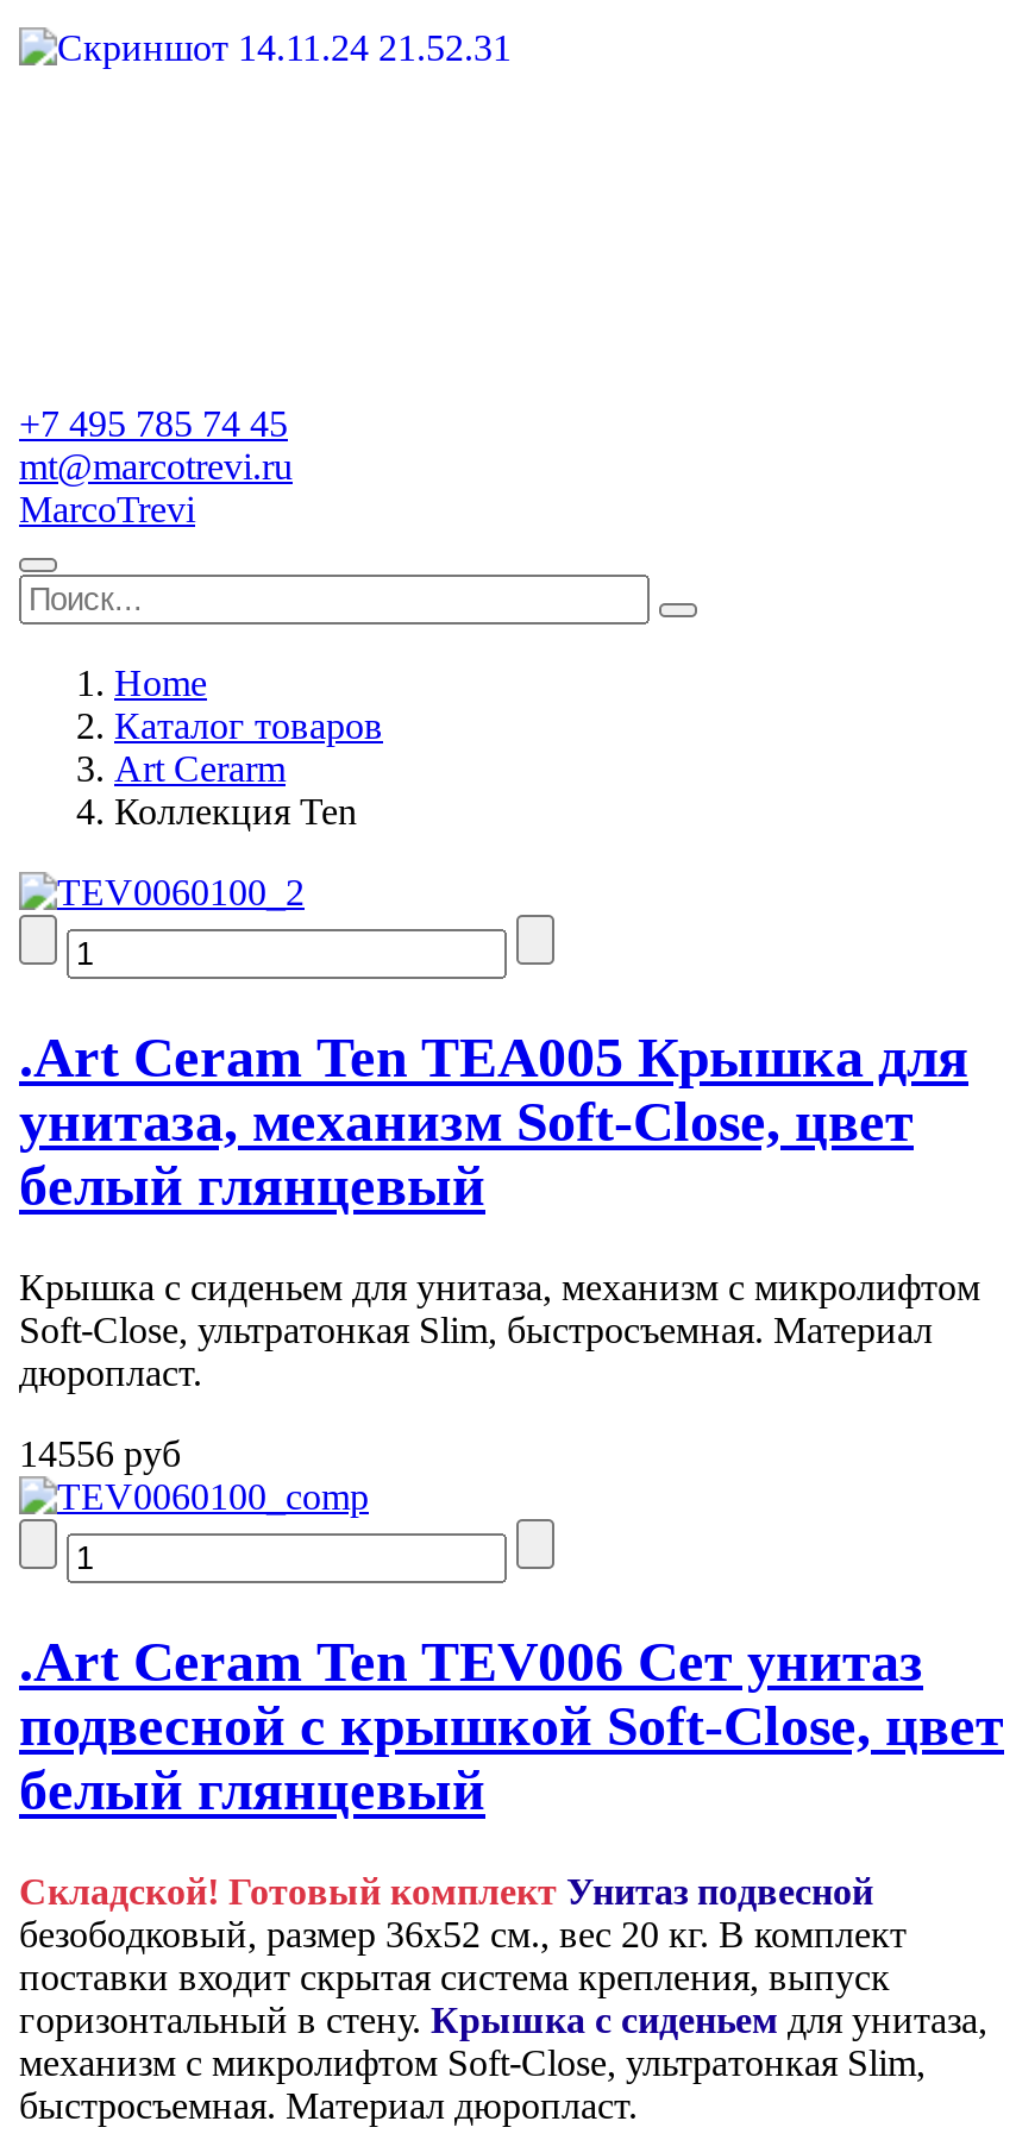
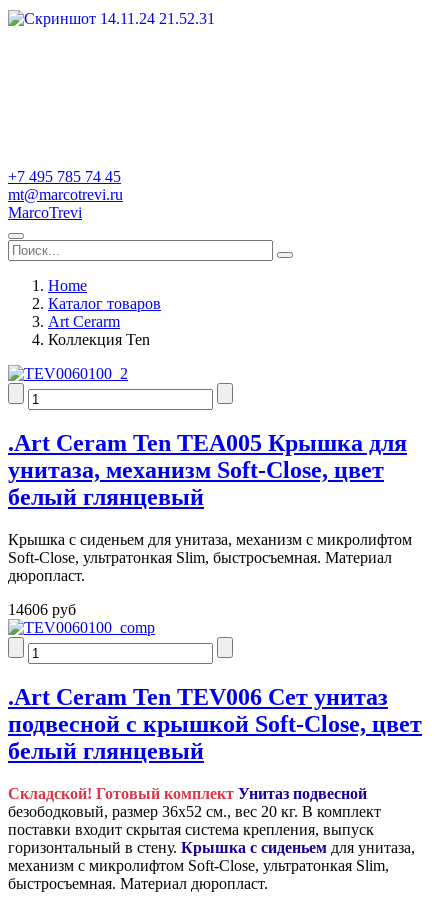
[19,1433,181,1473] 14556 руб -> [8,601,76,618] 14606 руб

